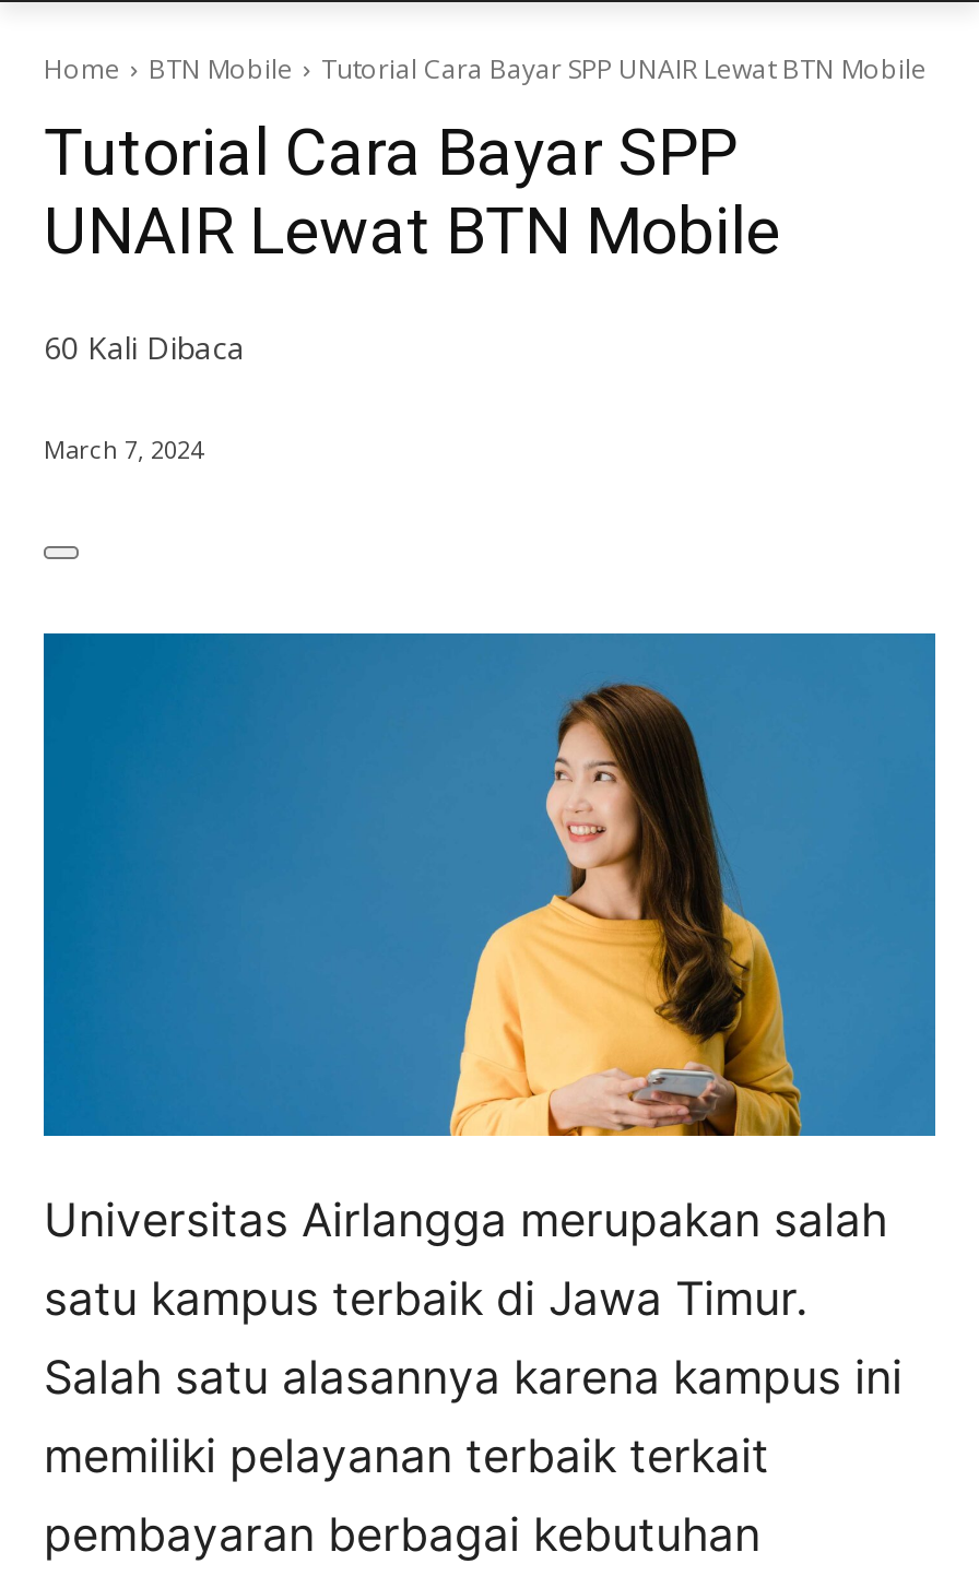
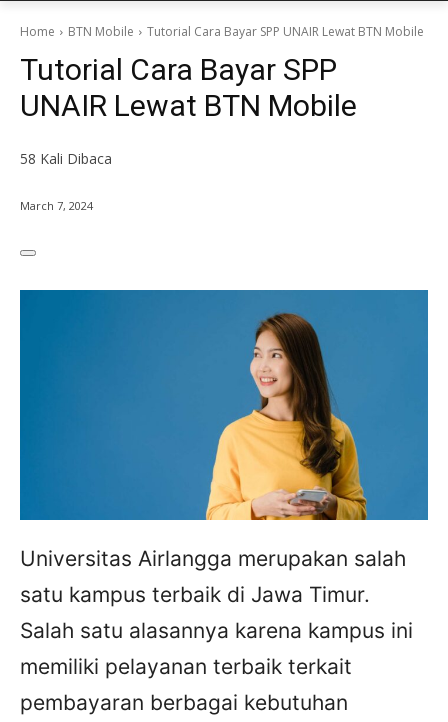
[44,326,245,367] 60 Kali Dibaca -> [20,149,112,168] 58 Kali Dibaca

